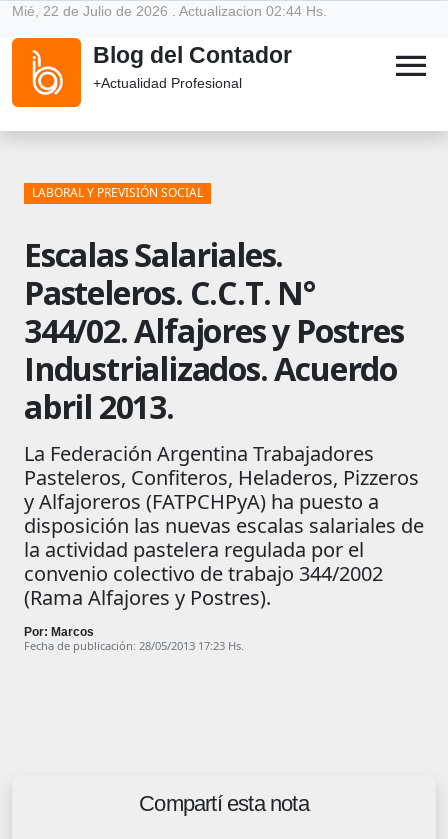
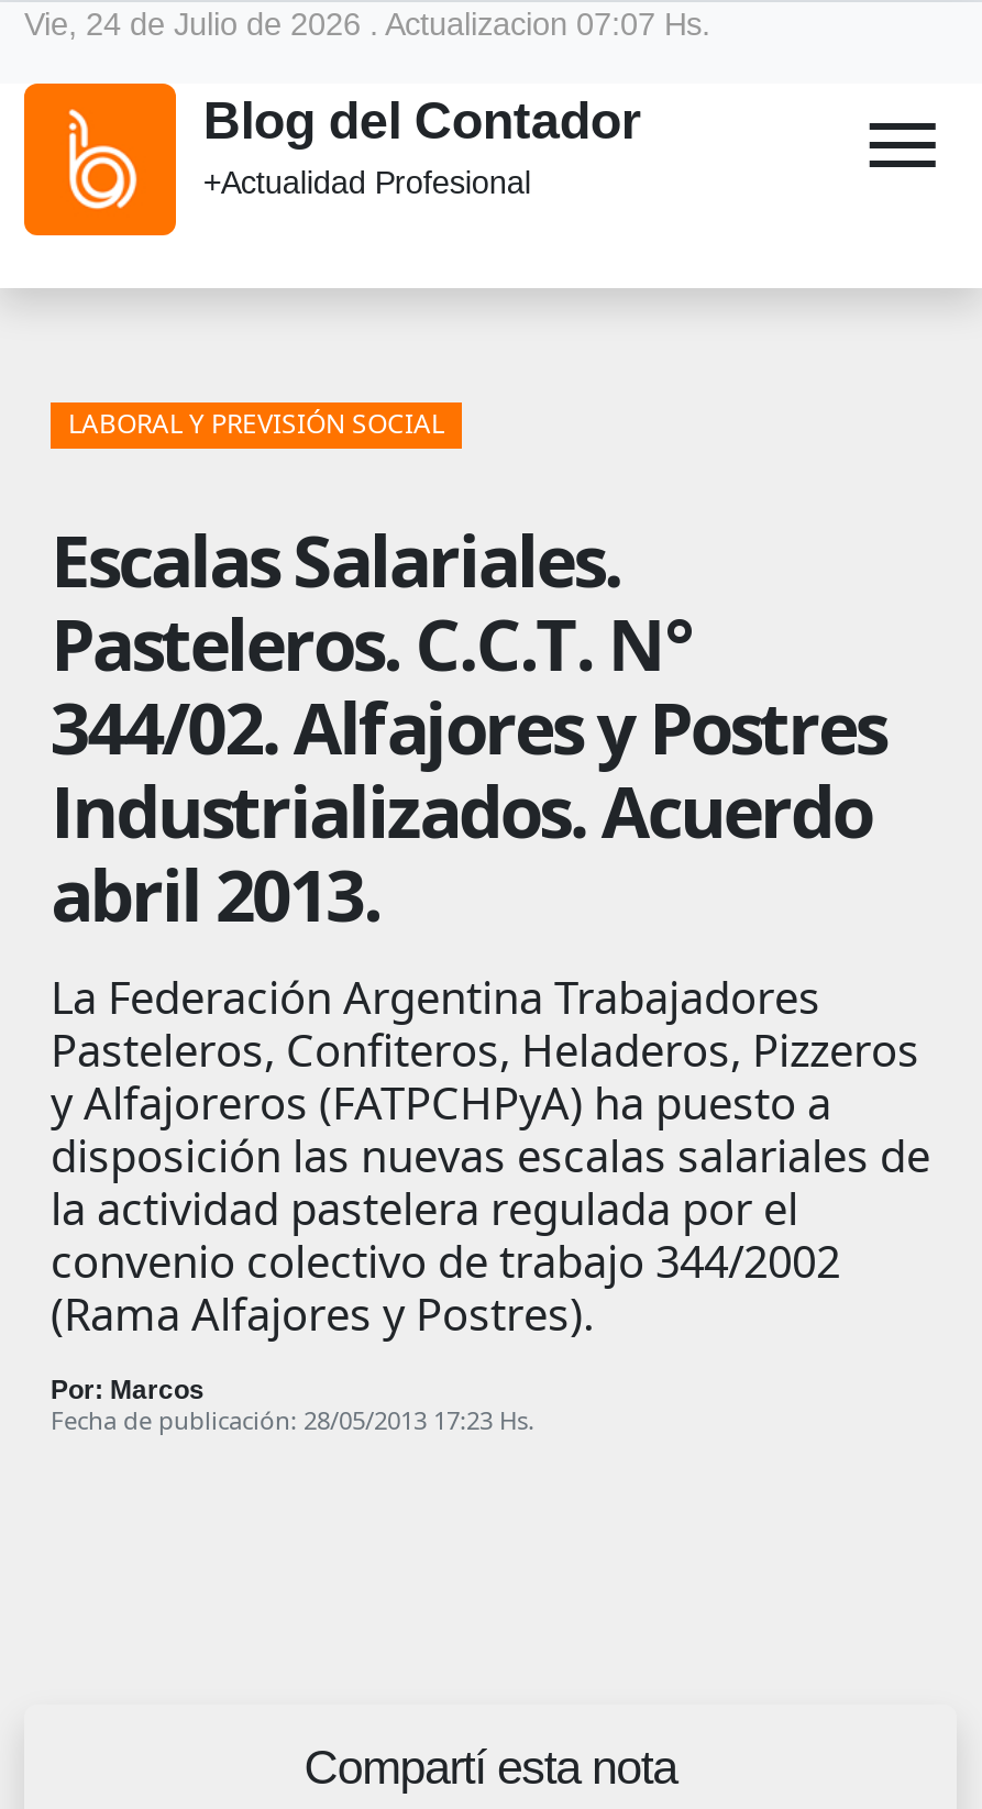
[12,3,327,19] Mié, 22 de Julio de 2026 . Actualizacion 02:44 Hs. -> [24,7,710,42] Vie, 24 de Julio de 2026 . Actualizacion 07:07 Hs.

